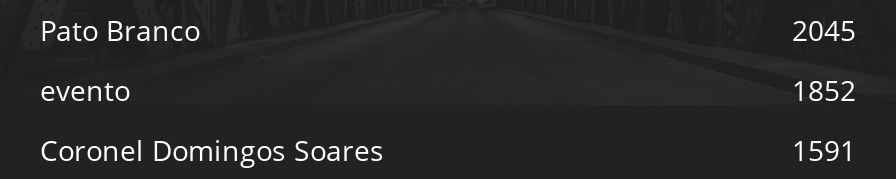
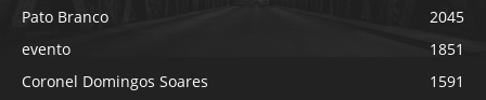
[792,72,856,110] 1852 -> [430,39,464,59] 1851

